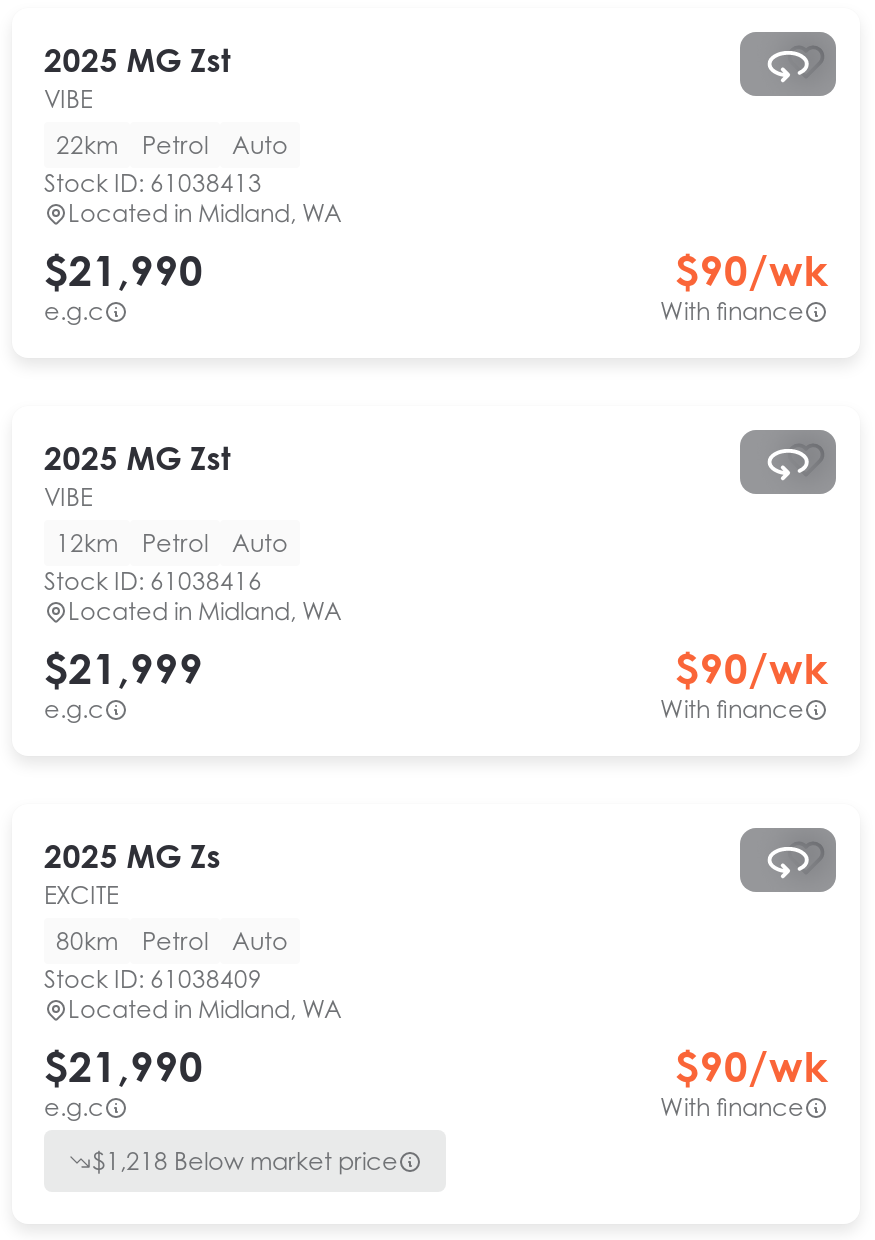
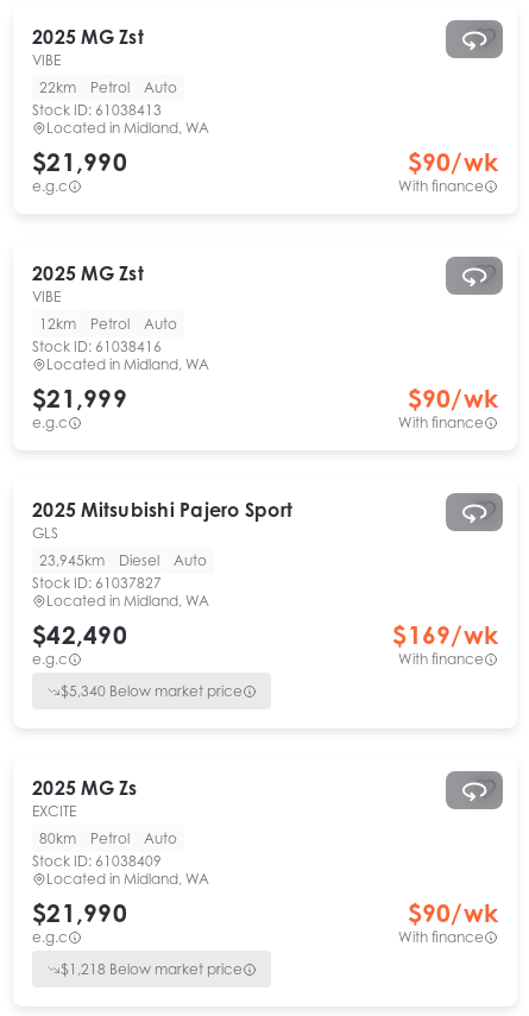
none -> [32,498,293,668] 2025 Mitsubishi Pajero Sport | GLS | 23,945km | Diesel | Auto | Stock ID: 61037827 | Located in Midland, WA | $42,490 | e.g.c
none -> [61,619,498,700] $169/wk | With finance | $5,340 Below market price

